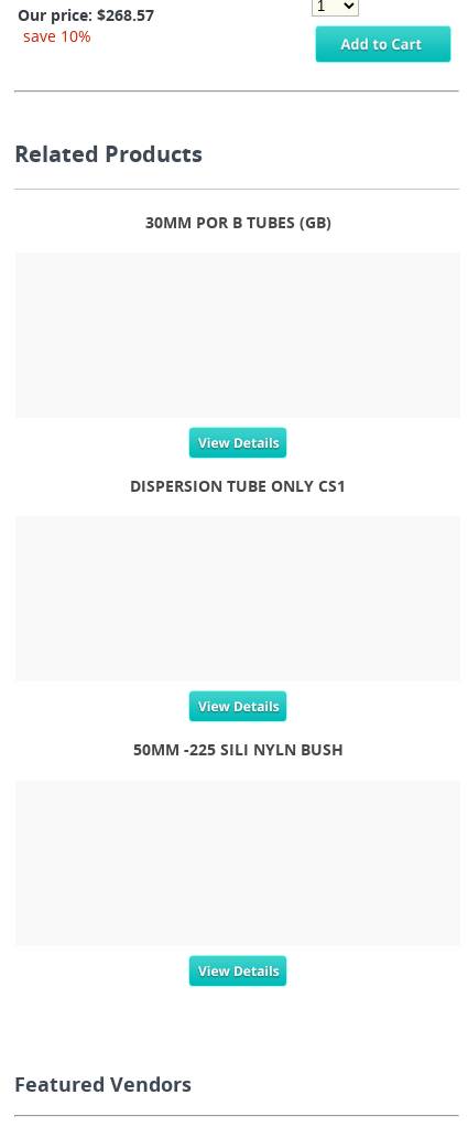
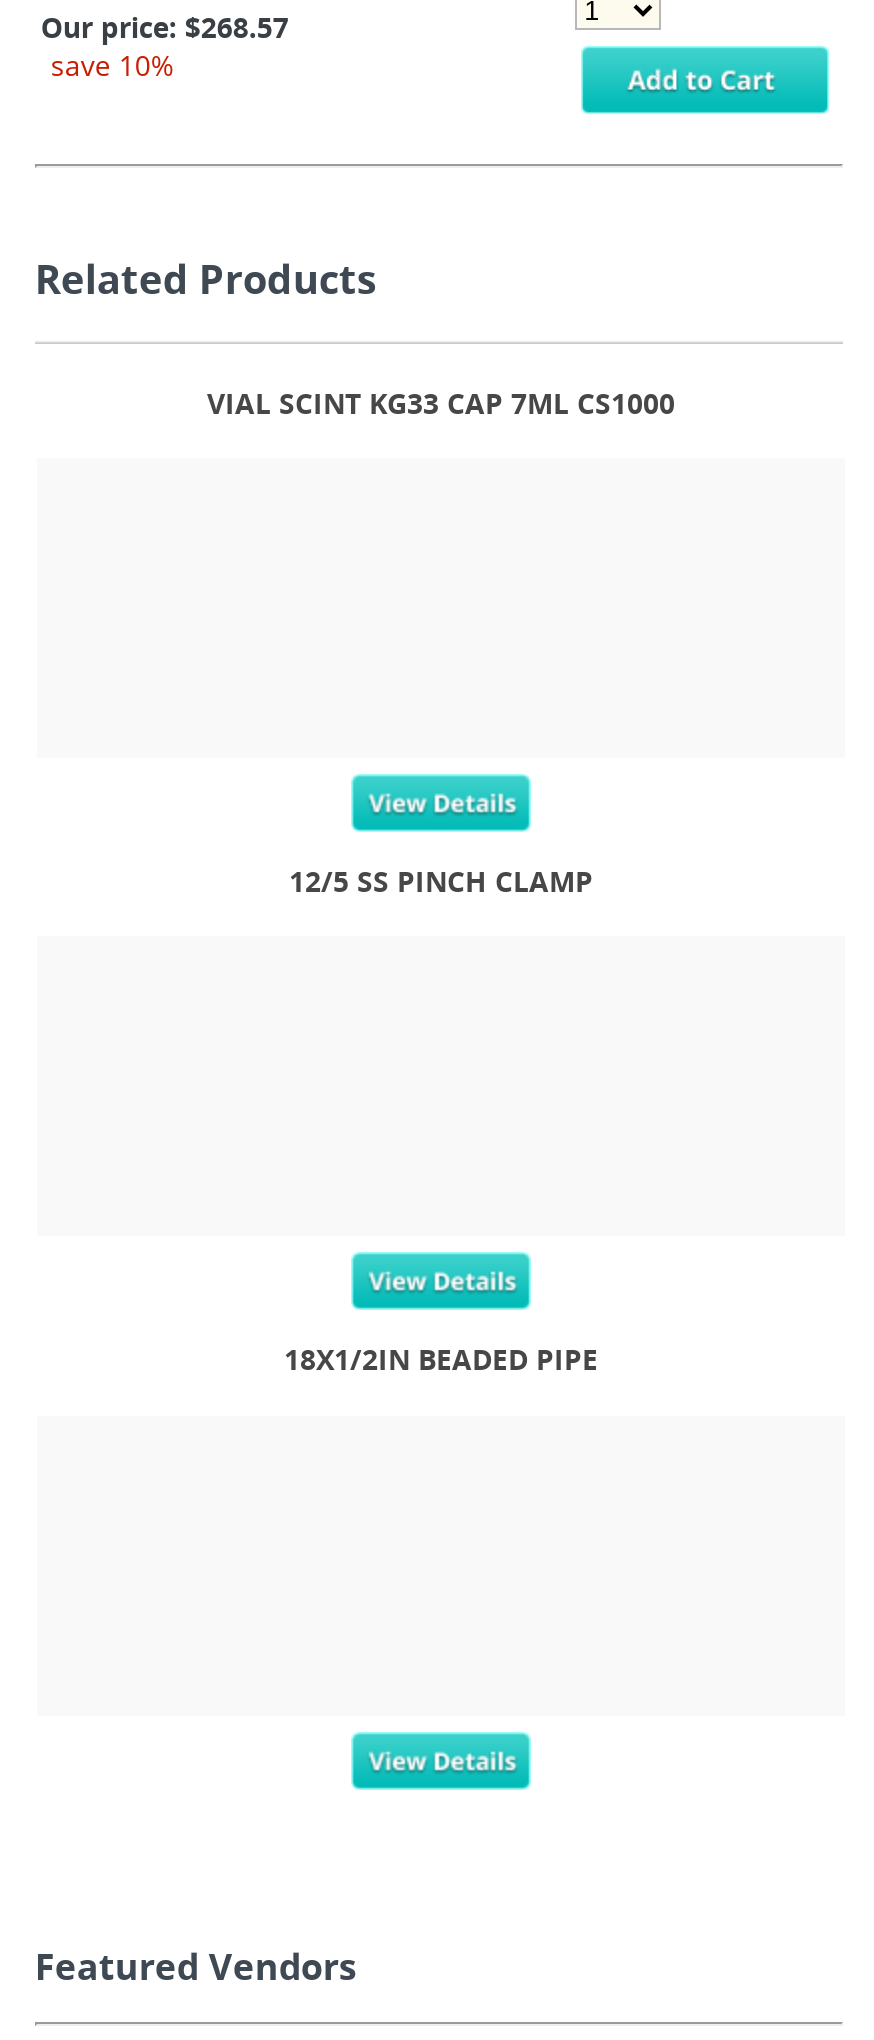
[145,211,331,232] 30MM POR B TUBES (GB) -> [207,383,675,421] VIAL SCINT KG33 CAP 7ML CS1000
[130,475,346,496] DISPERSION TUBE ONLY CS1 -> [289,862,593,900] 12/5 SS PINCH CLAMP
[133,739,343,760] 50MM -225 SILI NYLN BUSH -> [284,1340,598,1378] 18X1/2IN BEADED PIPE

